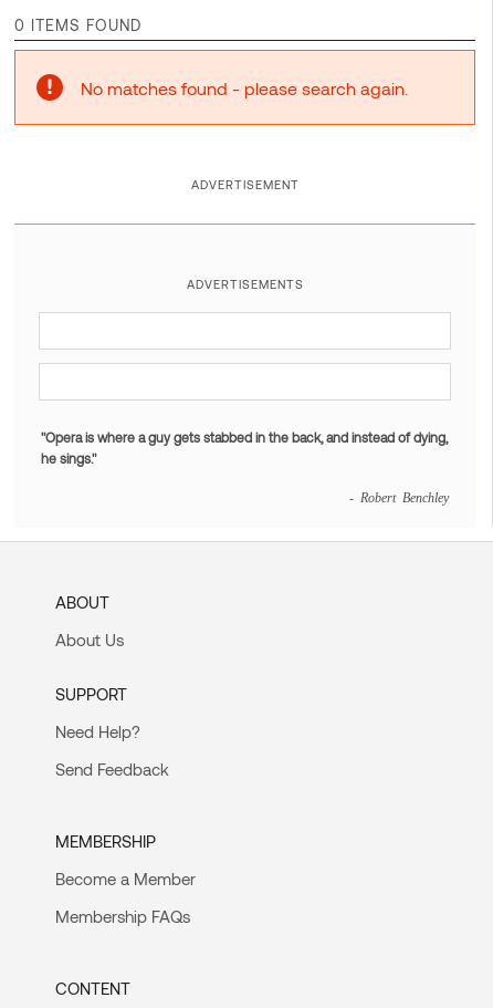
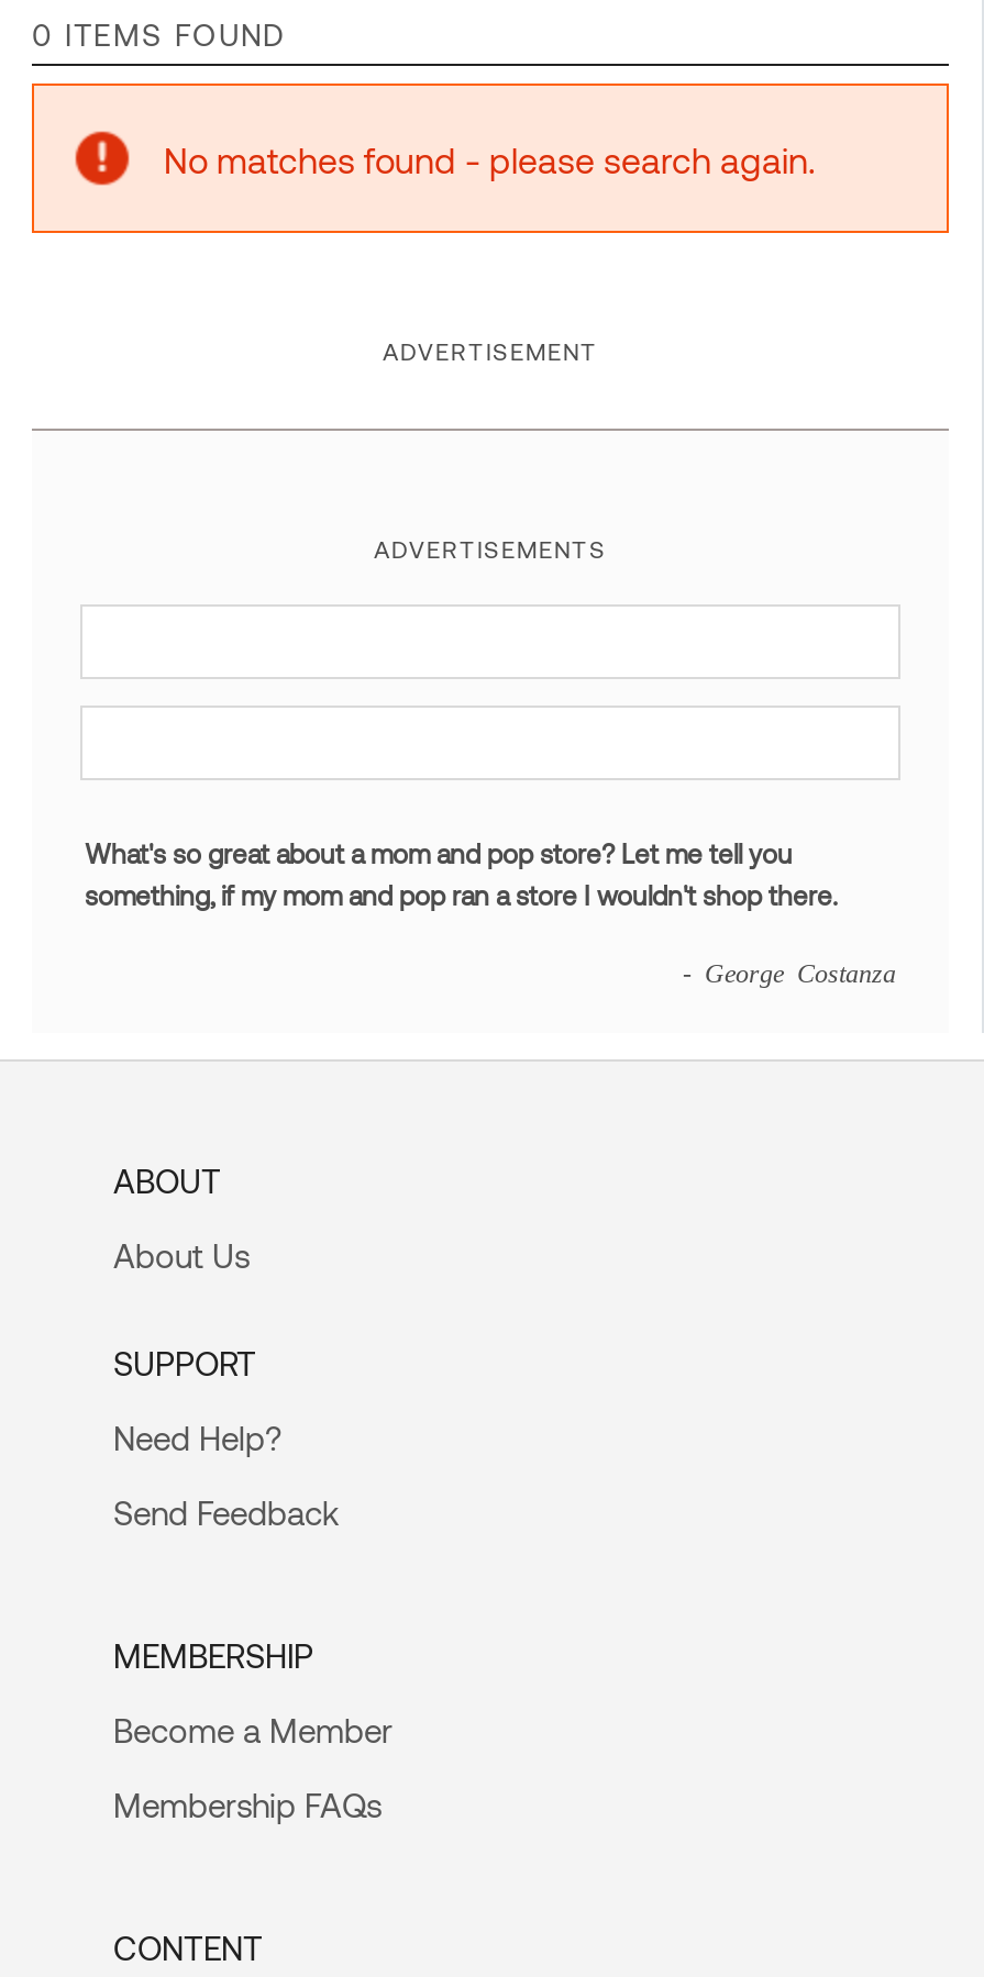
[41,430,448,466] "Opera is where a guy gets stabbed in the back, and instead of dying, | he sings." -> [85,838,837,911] What's so great about a mom and pop store? Let me tell you | something, if my mom and pop ran a store I wouldn't shop there.
[349,491,449,504] - Robert Benchley -> [683,959,896,986] - George Costanza

